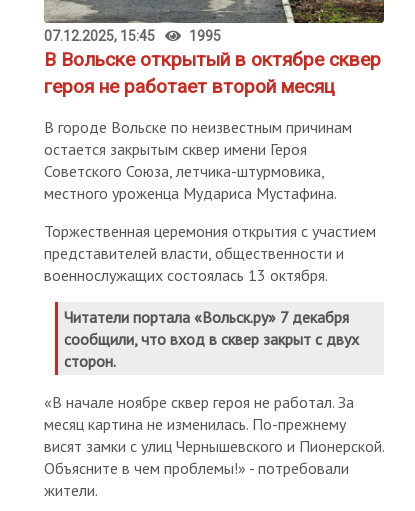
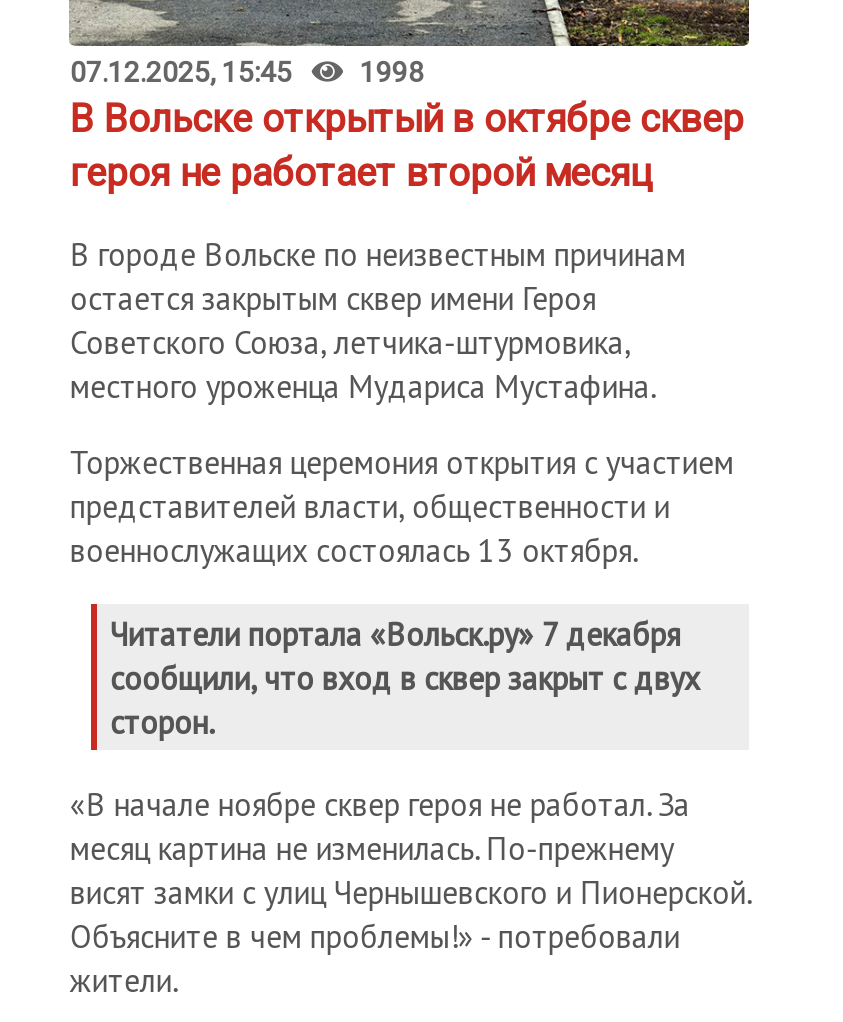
[189,28,221,44] 1995 -> [360,57,424,89] 1998

